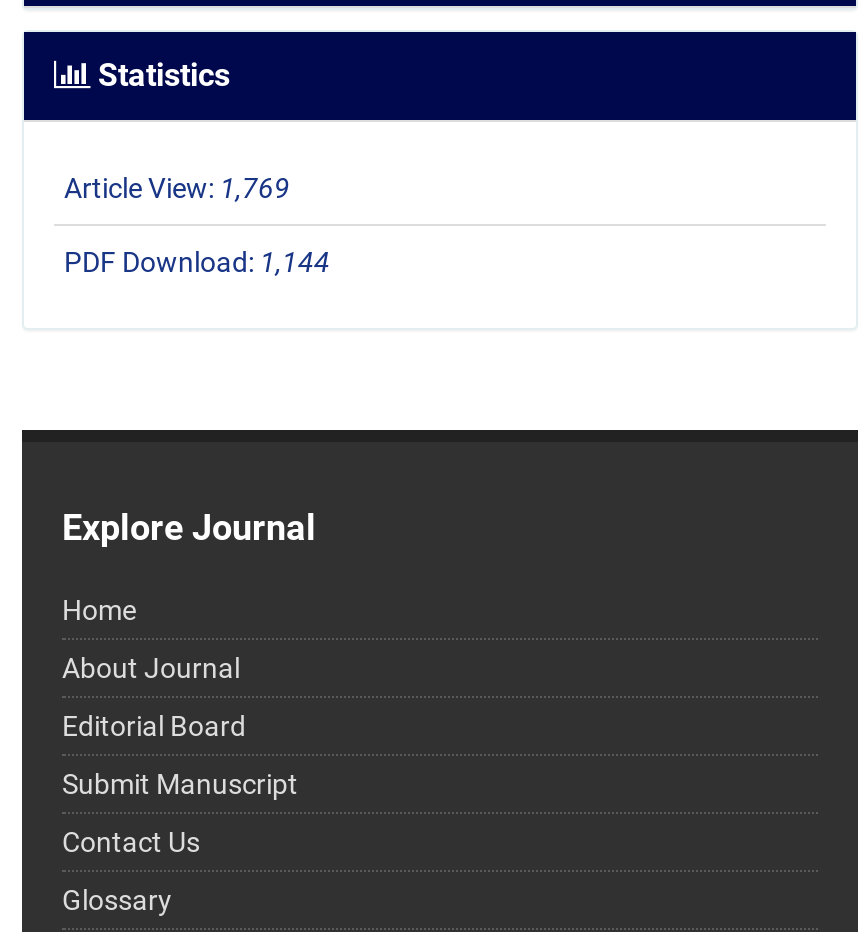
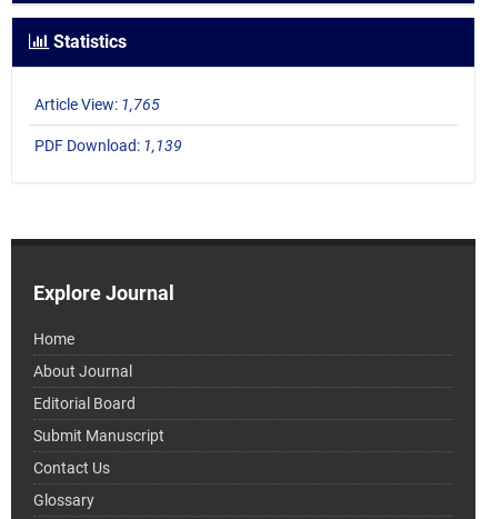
[64,173,290,205] Article View: 1,769 -> [34,96,160,114] Article View: 1,765
[64,247,330,279] PDF Download: 1,144 -> [34,137,182,155] PDF Download: 1,139

